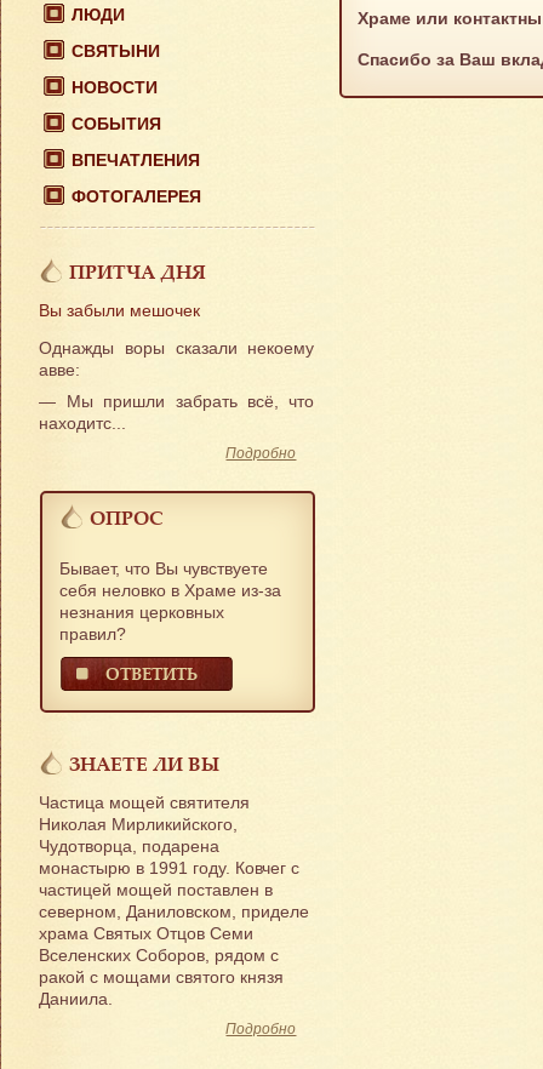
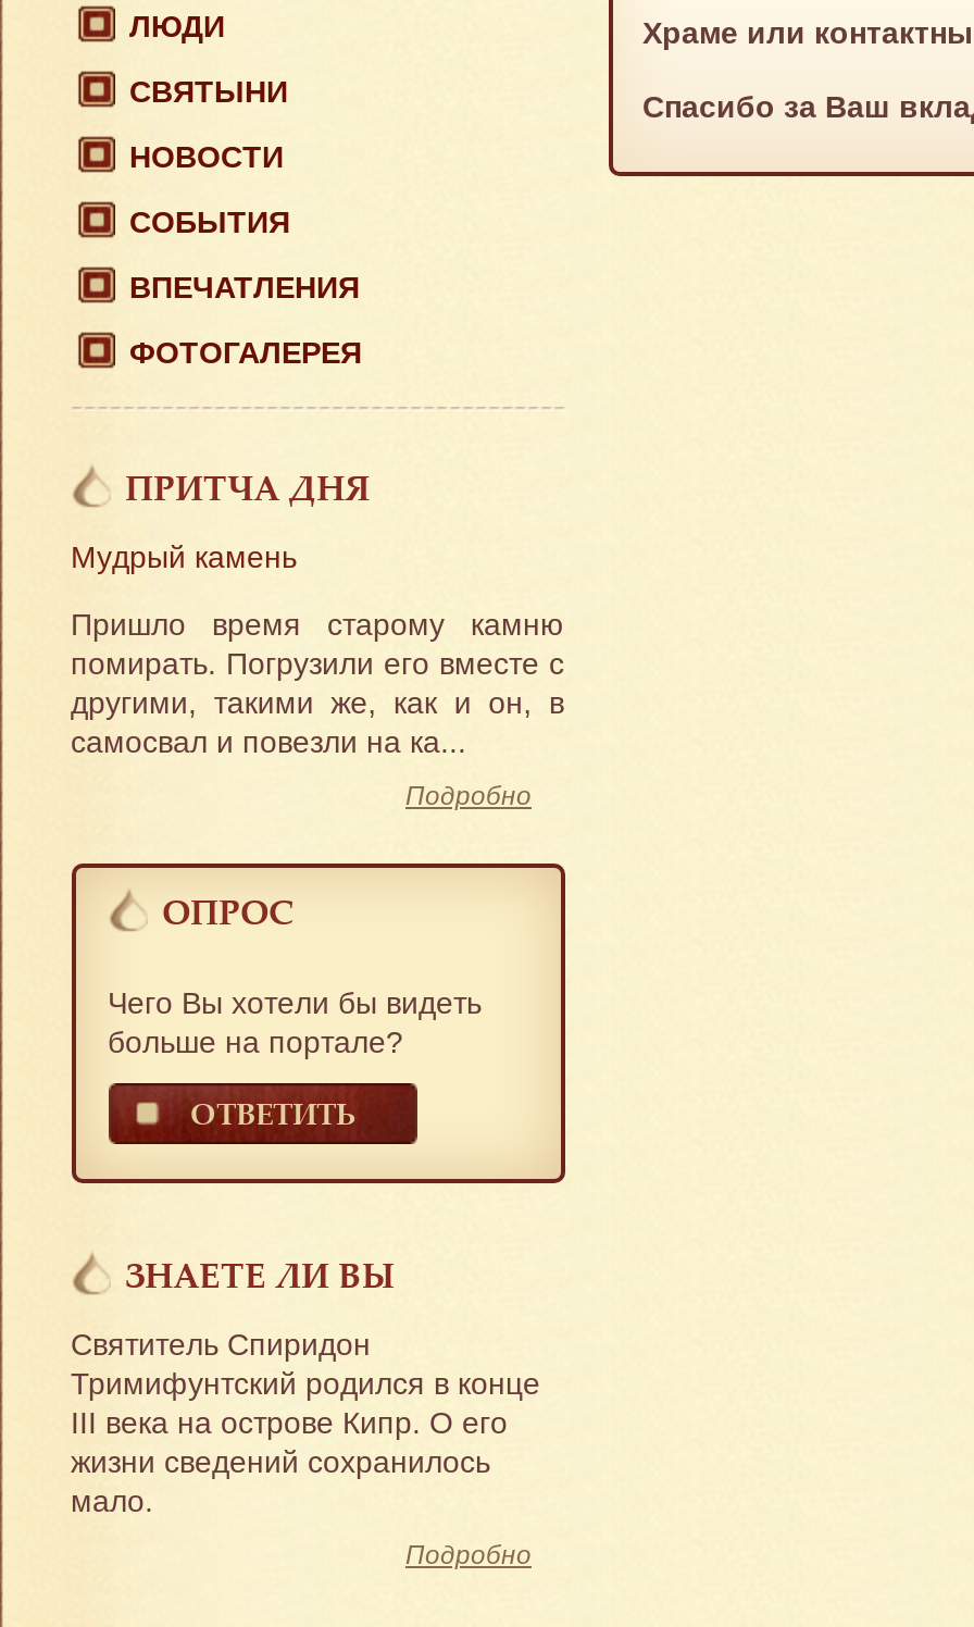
[39,301,315,433] Вы забыли мешочек | Однажды воры сказали некоему | авве: | — Мы пришли забрать всё, что | находитс... -> [71,539,564,759] Мудрый камень | Пришло время старому камню | помирать. Погрузили его вместе с | другими, такими же, как и он, в | самосвал и повезли на ка...
[60,559,282,644] Бывает, что Вы чувствуете | себя неловко в Храме из-за | незнания церковных | правил? -> [108,985,482,1059] Чего Вы хотели бы видеть | больше на портале?
[39,793,310,1008] Частица мощей святителя | Николая Мирликийского, | Чудотворца, подарена | монастырю в 1991 году. Ковчег с | частицей мощей поставлен в | северном, Даниловском, приделе | храма Святых Отцов Семи | Вселенских Соборов, рядом с | ракой с мощами святого князя | Даниила. -> [71,1327,540,1518] Святитель Спиридон | Тримифунтский родился в конце | III века на острове Кипр. О его | жизни сведений сохранилось | мало.

